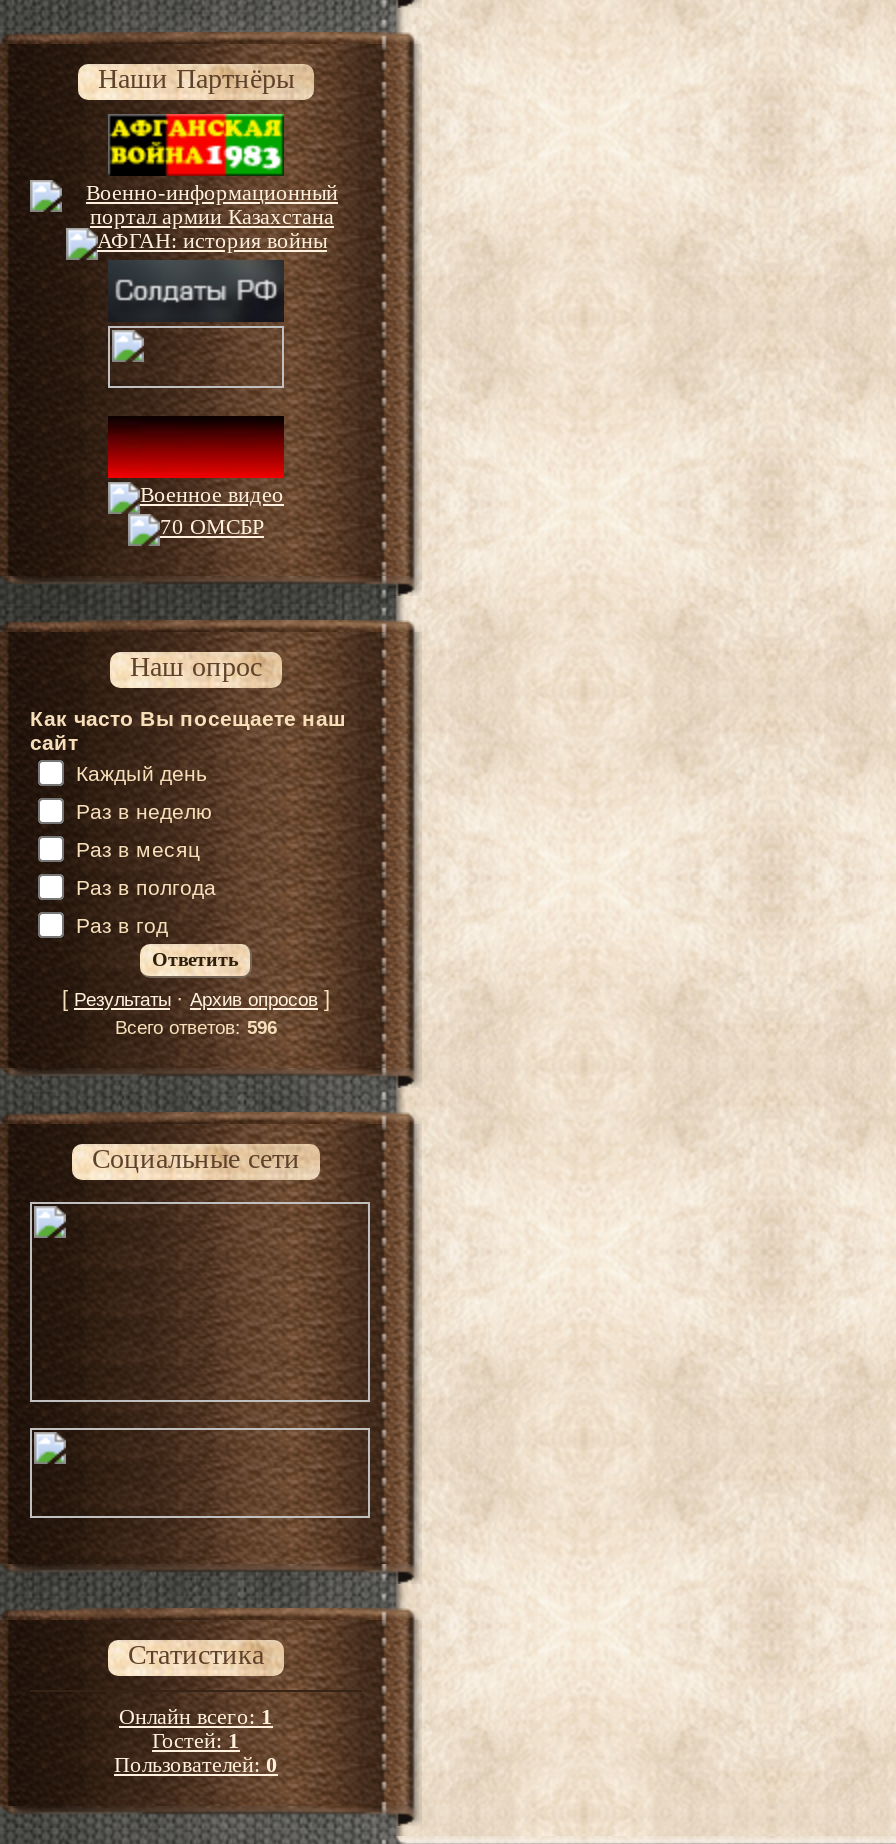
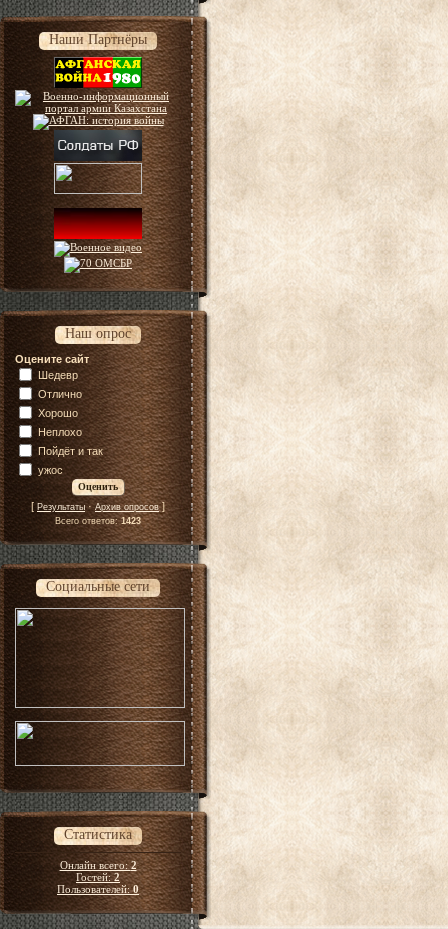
[30,706,346,937] Как часто Вы посещаете наш | сайт | Каждый день | Раз в неделю | Раз в месяц | Раз в полгода | Раз в год -> [15,353,103,475] Оцените сайт | Шедевр | Отлично | Хорошо | Неплохо | Пойдёт и так | ужос
[115,1018,277,1038] Всего ответов: 596 -> [55,516,141,526] Всего ответов: 1423
[119,1703,273,1727] Онлайн всего: 1 -> [59,858,136,870] Онлайн всего: 2
[152,1727,240,1751] Гостей:1 -> [76,870,120,882] Гостей:2

